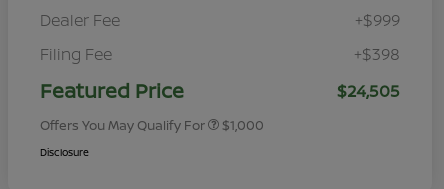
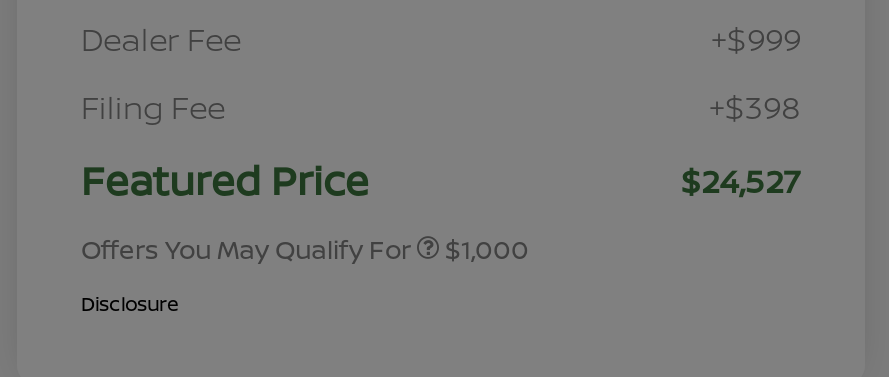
[337,80,400,102] $24,505 -> [681,159,801,203] $24,527

